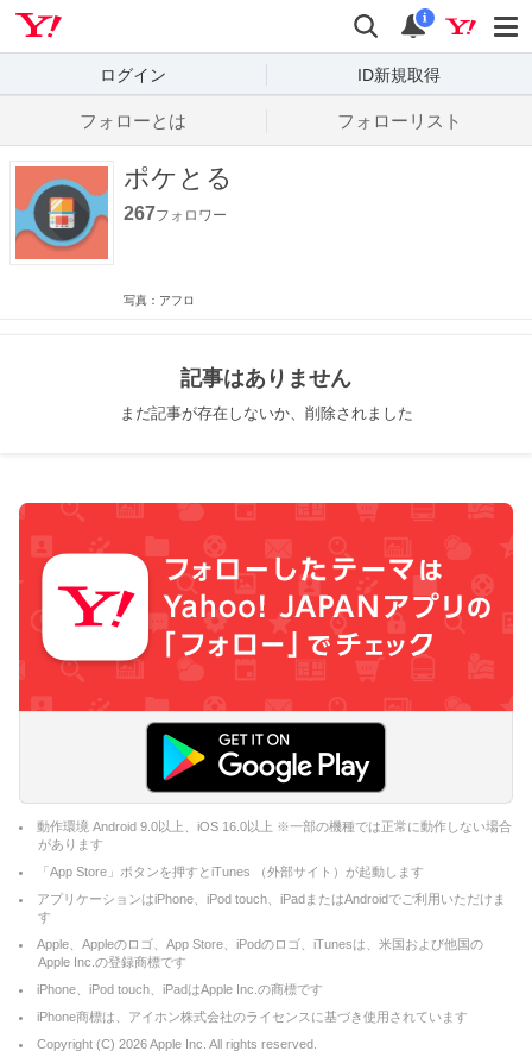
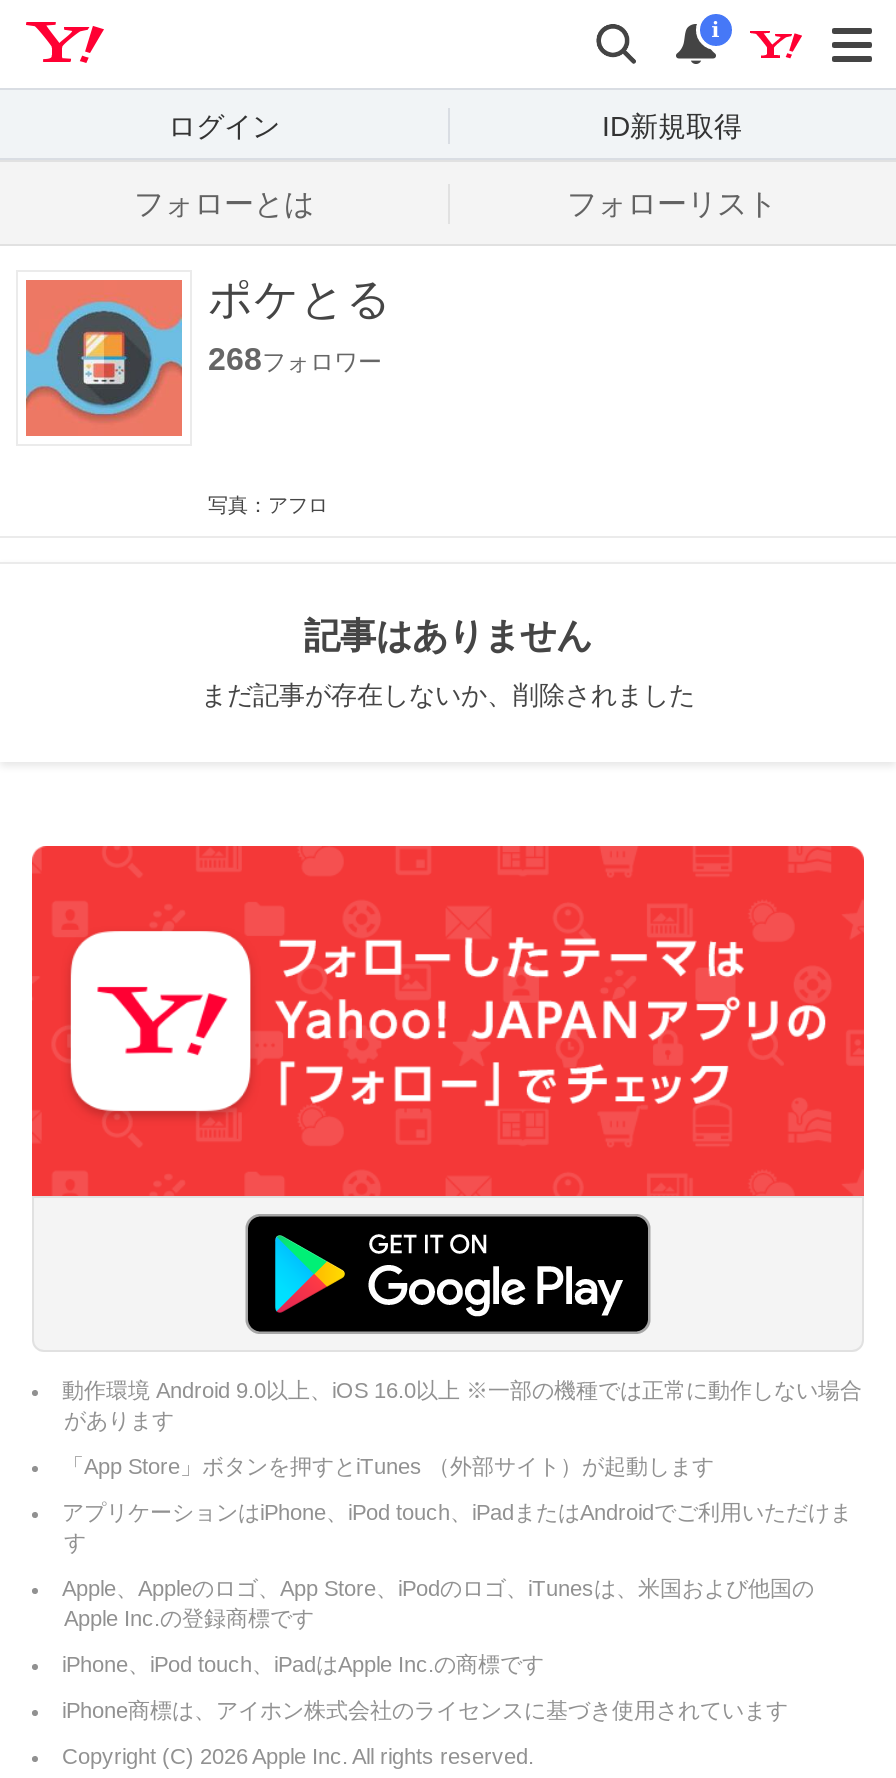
[123,203,227,224] 267フォロワー -> [208,342,382,376] 268フォロワー

